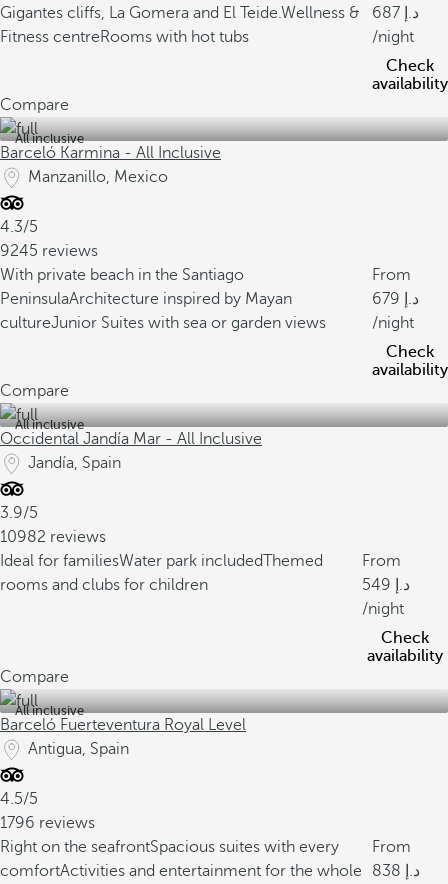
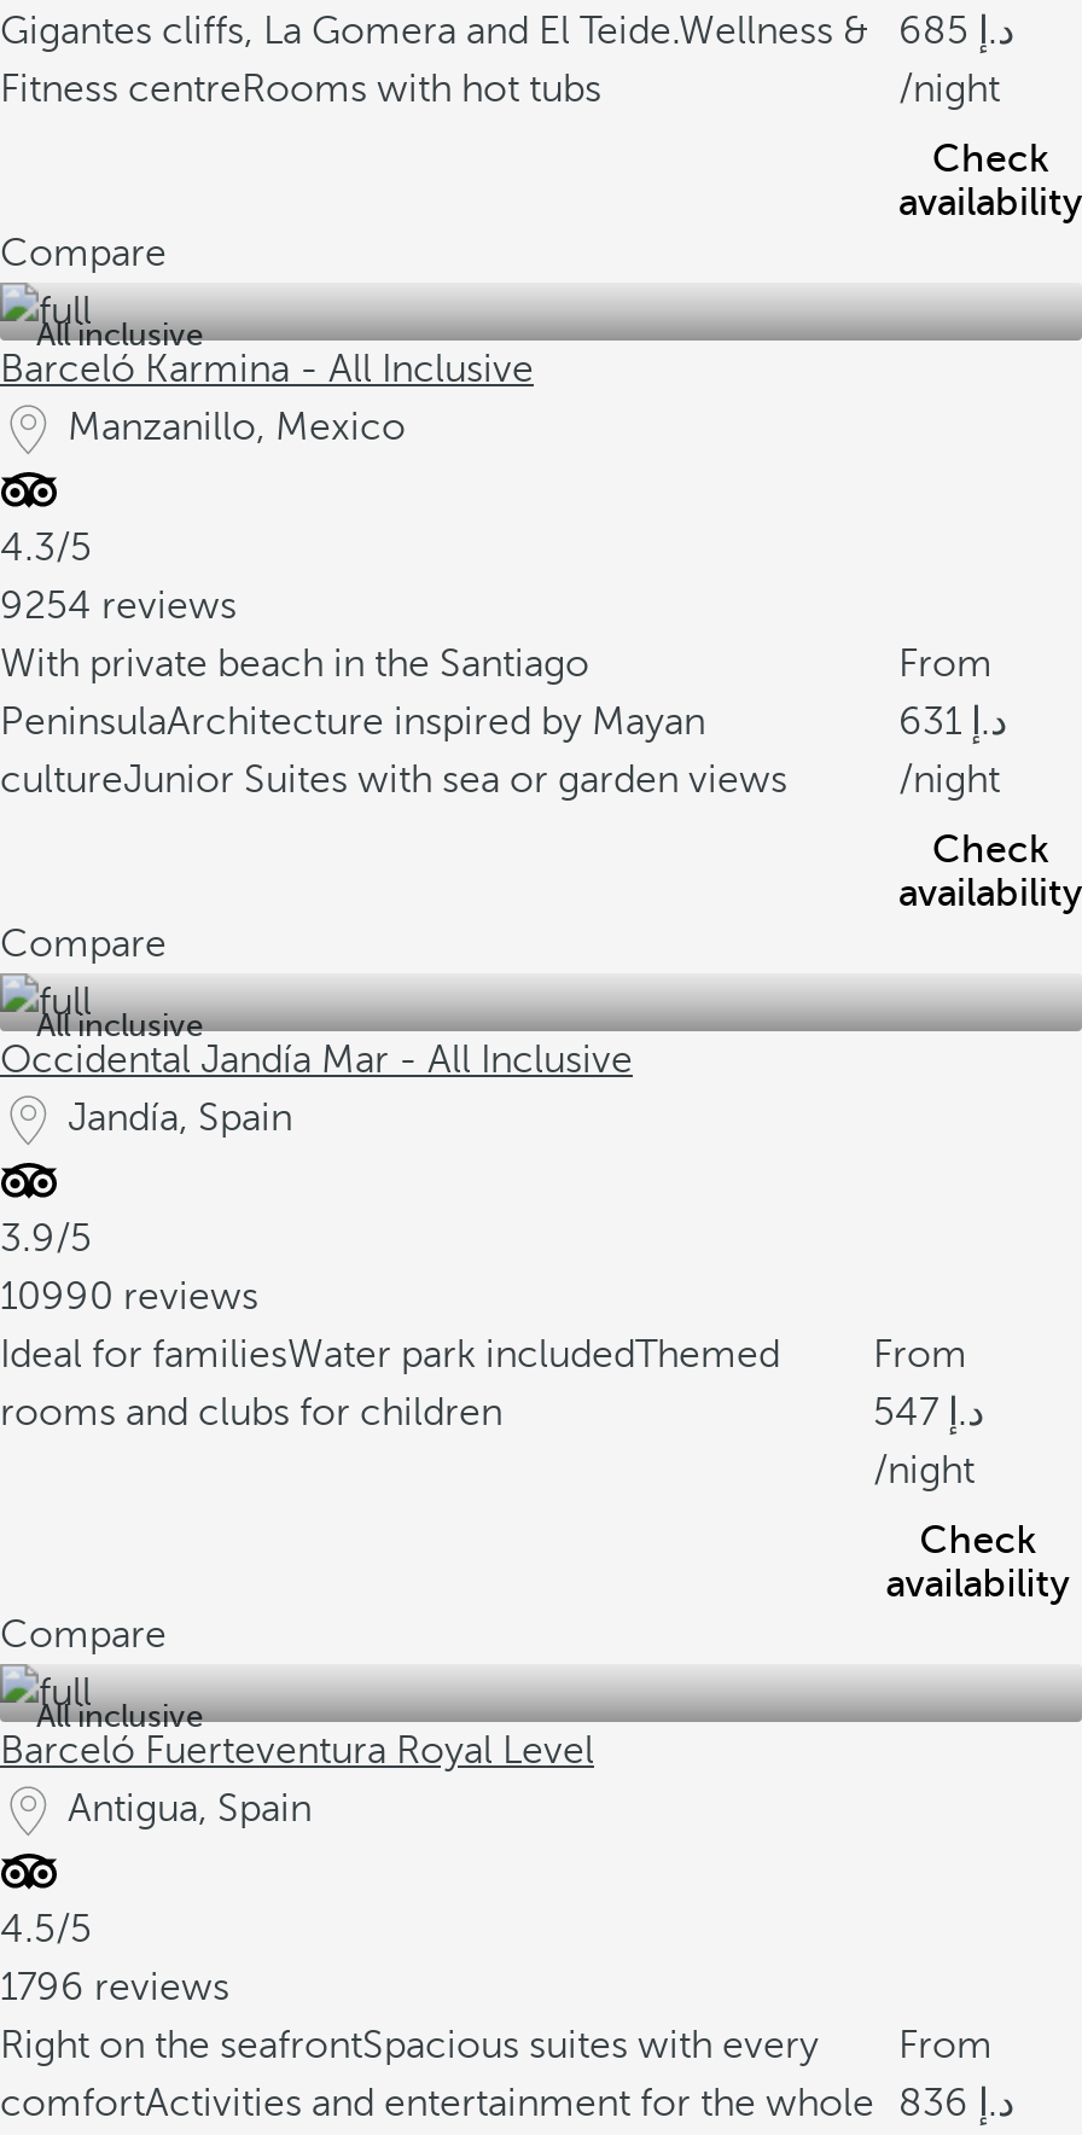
[0,4,400,22] Gigantes cliffs, La Gomera and El Teide.Wellness & 687 -> [0,10,968,53] Gigantes cliffs, La Gomera and El Teide.Wellness & 685
[0,242,98,260] 9245 reviews -> [0,584,237,628] 9254 reviews
[372,290,400,308] 679 -> [898,700,961,744] 631
[0,528,106,546] 10982 reviews -> [0,1275,258,1319] 10990 reviews
[361,576,390,594] 549 -> [873,1391,938,1435] 547
[0,862,401,880] comfortActivities and entertainment for the whole 838 -> [0,2082,968,2125] comfortActivities and entertainment for the whole 836

